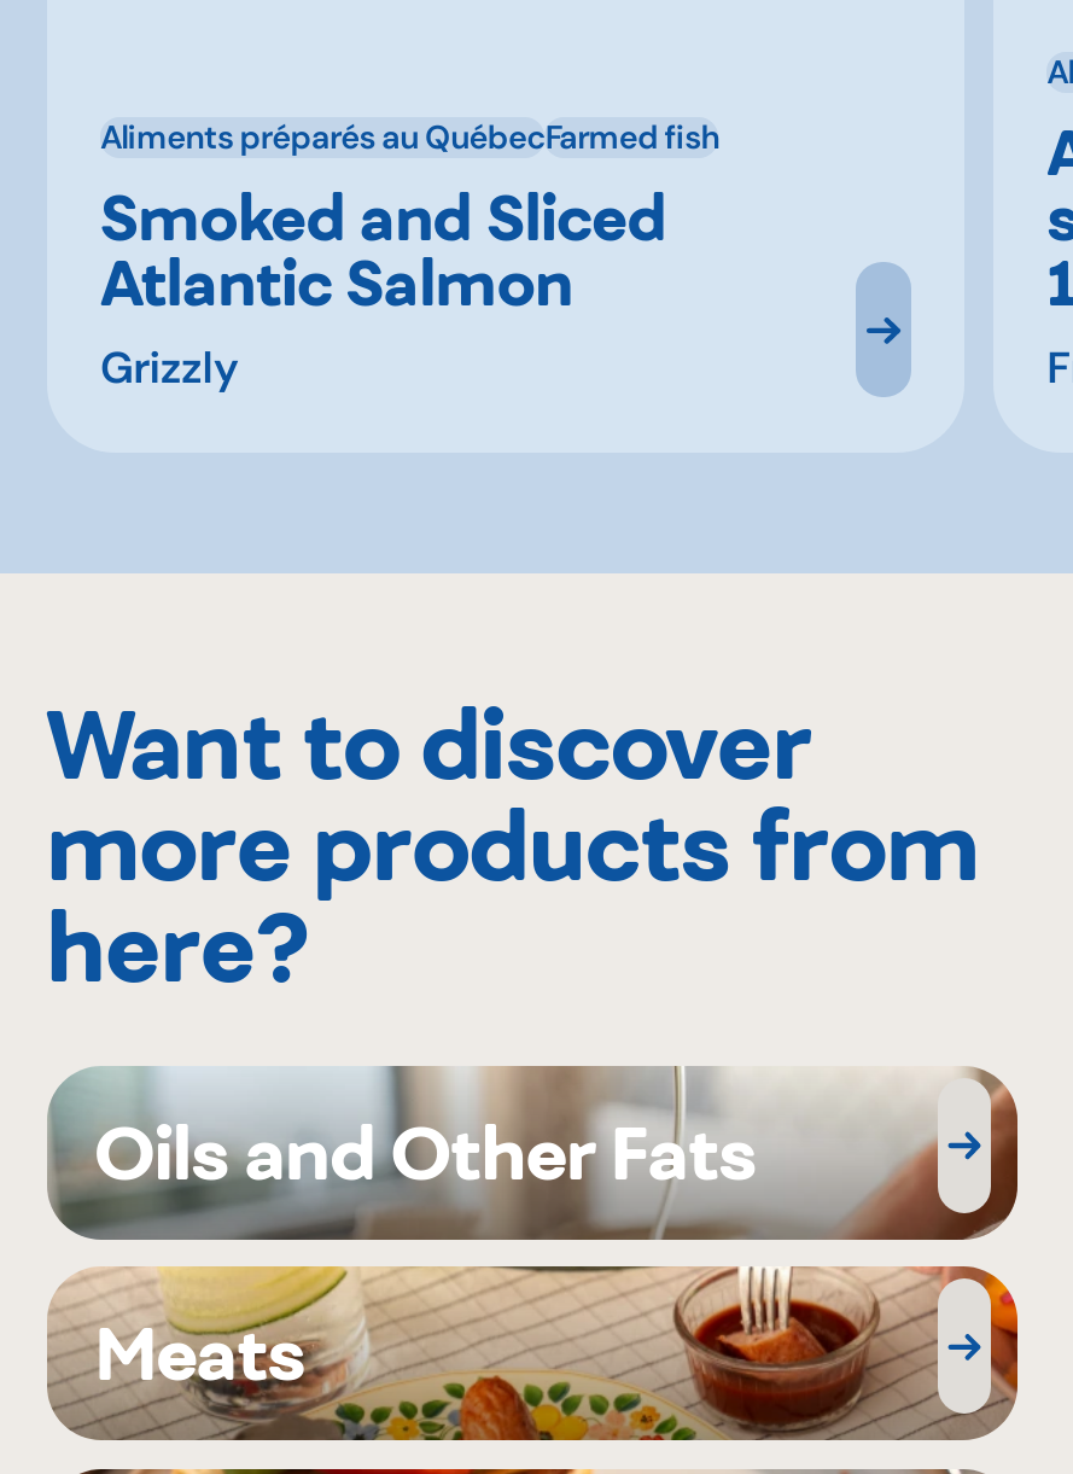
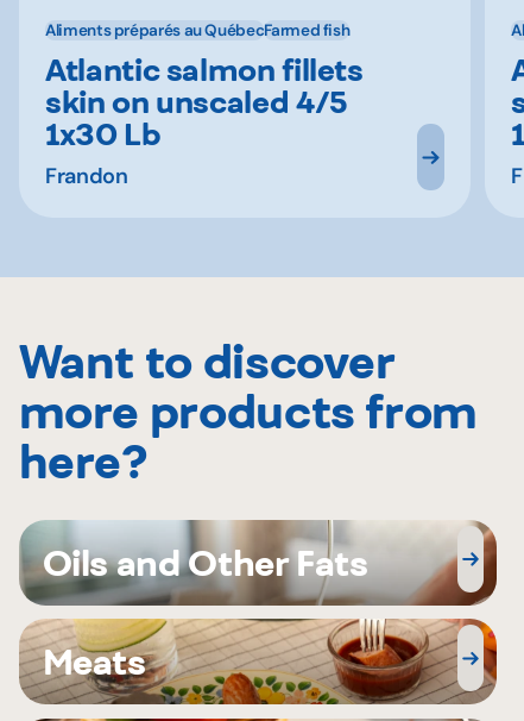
moved [100,117,719,158] -> [45,20,350,40]: Aliments préparés au QuébecFarmed fish
[100,180,667,398] Smoked and Sliced | Atlantic Salmon | Grizzly -> [45,51,363,191] Atlantic salmon fillets | skin on unscaled 4/5 | 1x30 Lb | Frandon

